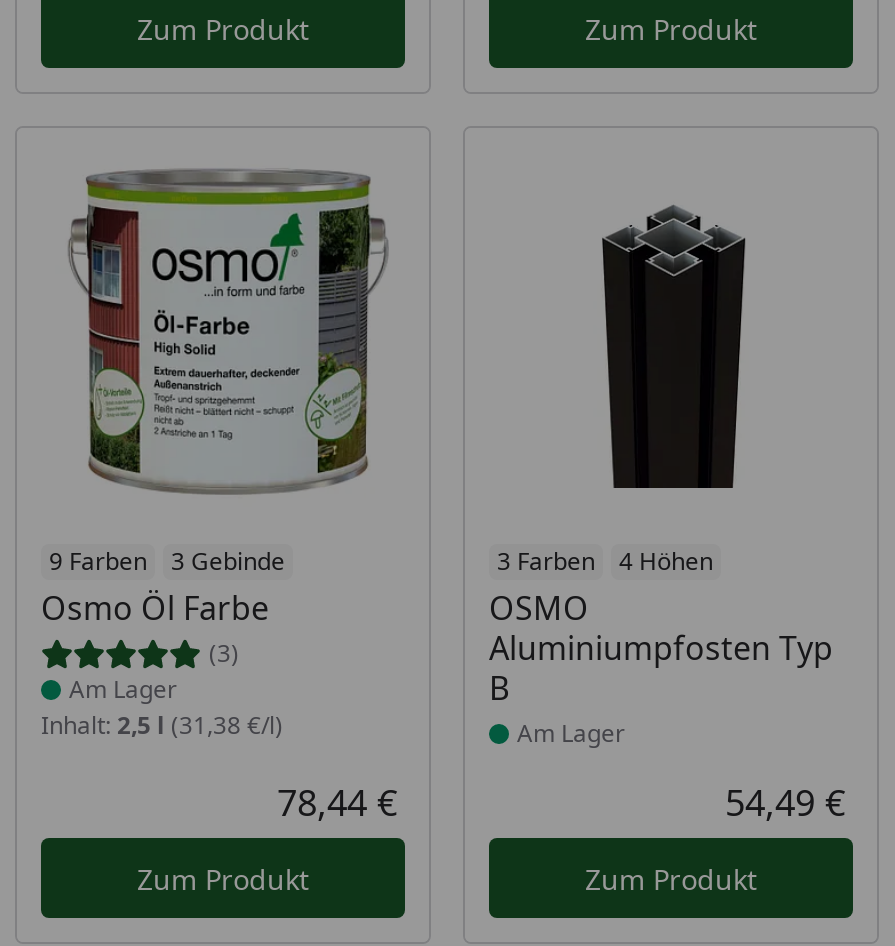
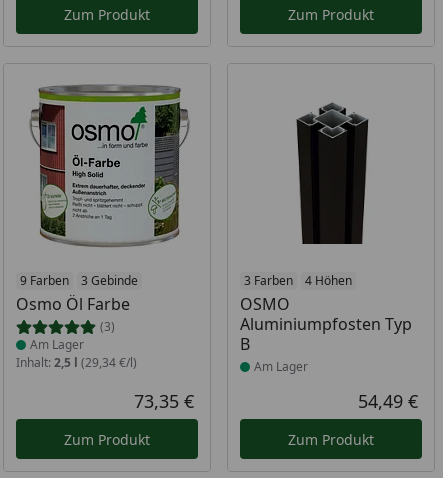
[41,708,283,742] Inhalt: 2,5 l (31,38 €/l) -> [16,354,137,371] Inhalt: 2,5 l (29,34 €/l)
[277,778,397,826] 78,44 € -> [134,389,194,413] 73,35 €

